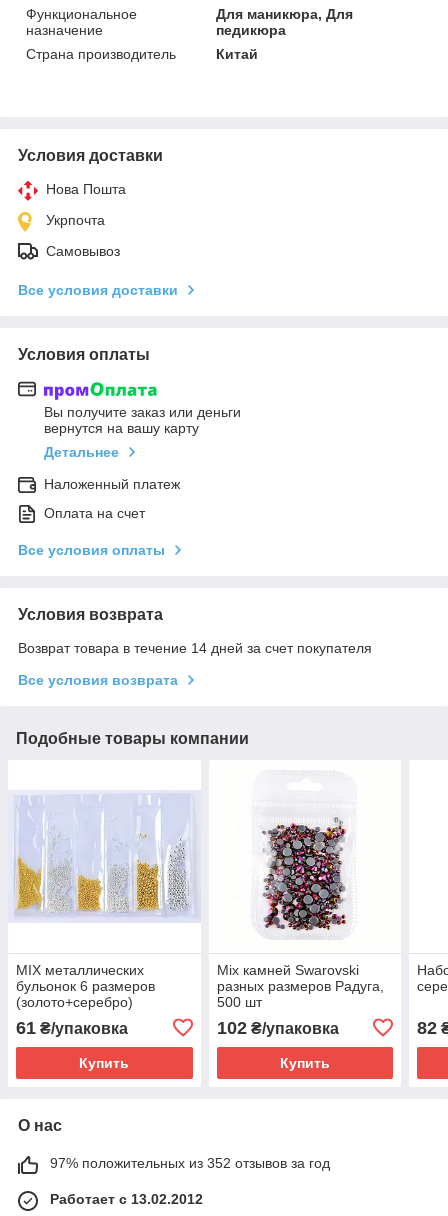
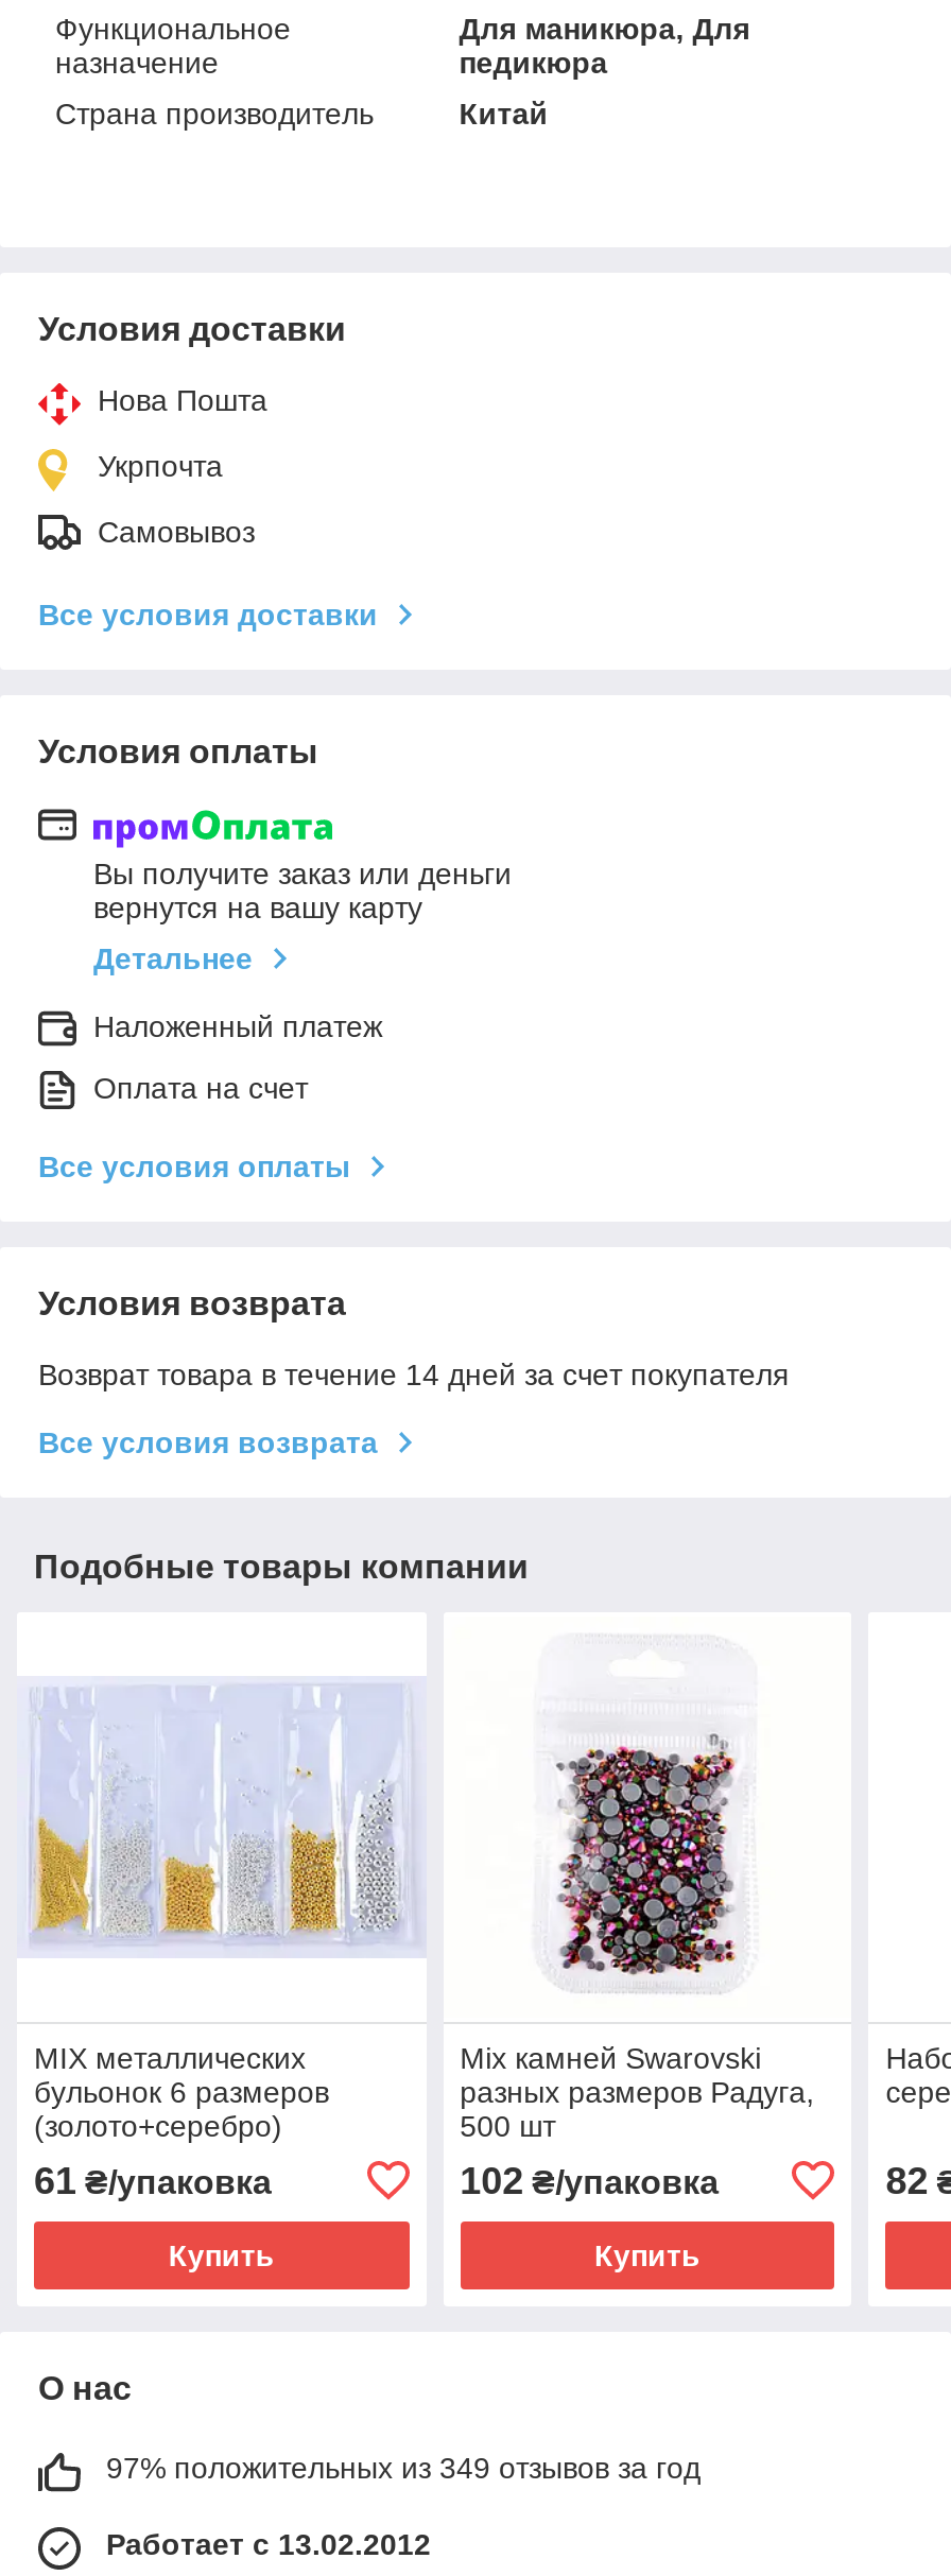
[50,1155,330,1171] 97% положительных из 352 отзывов за год -> [106,2450,701,2484] 97% положительных из 349 отзывов за год

